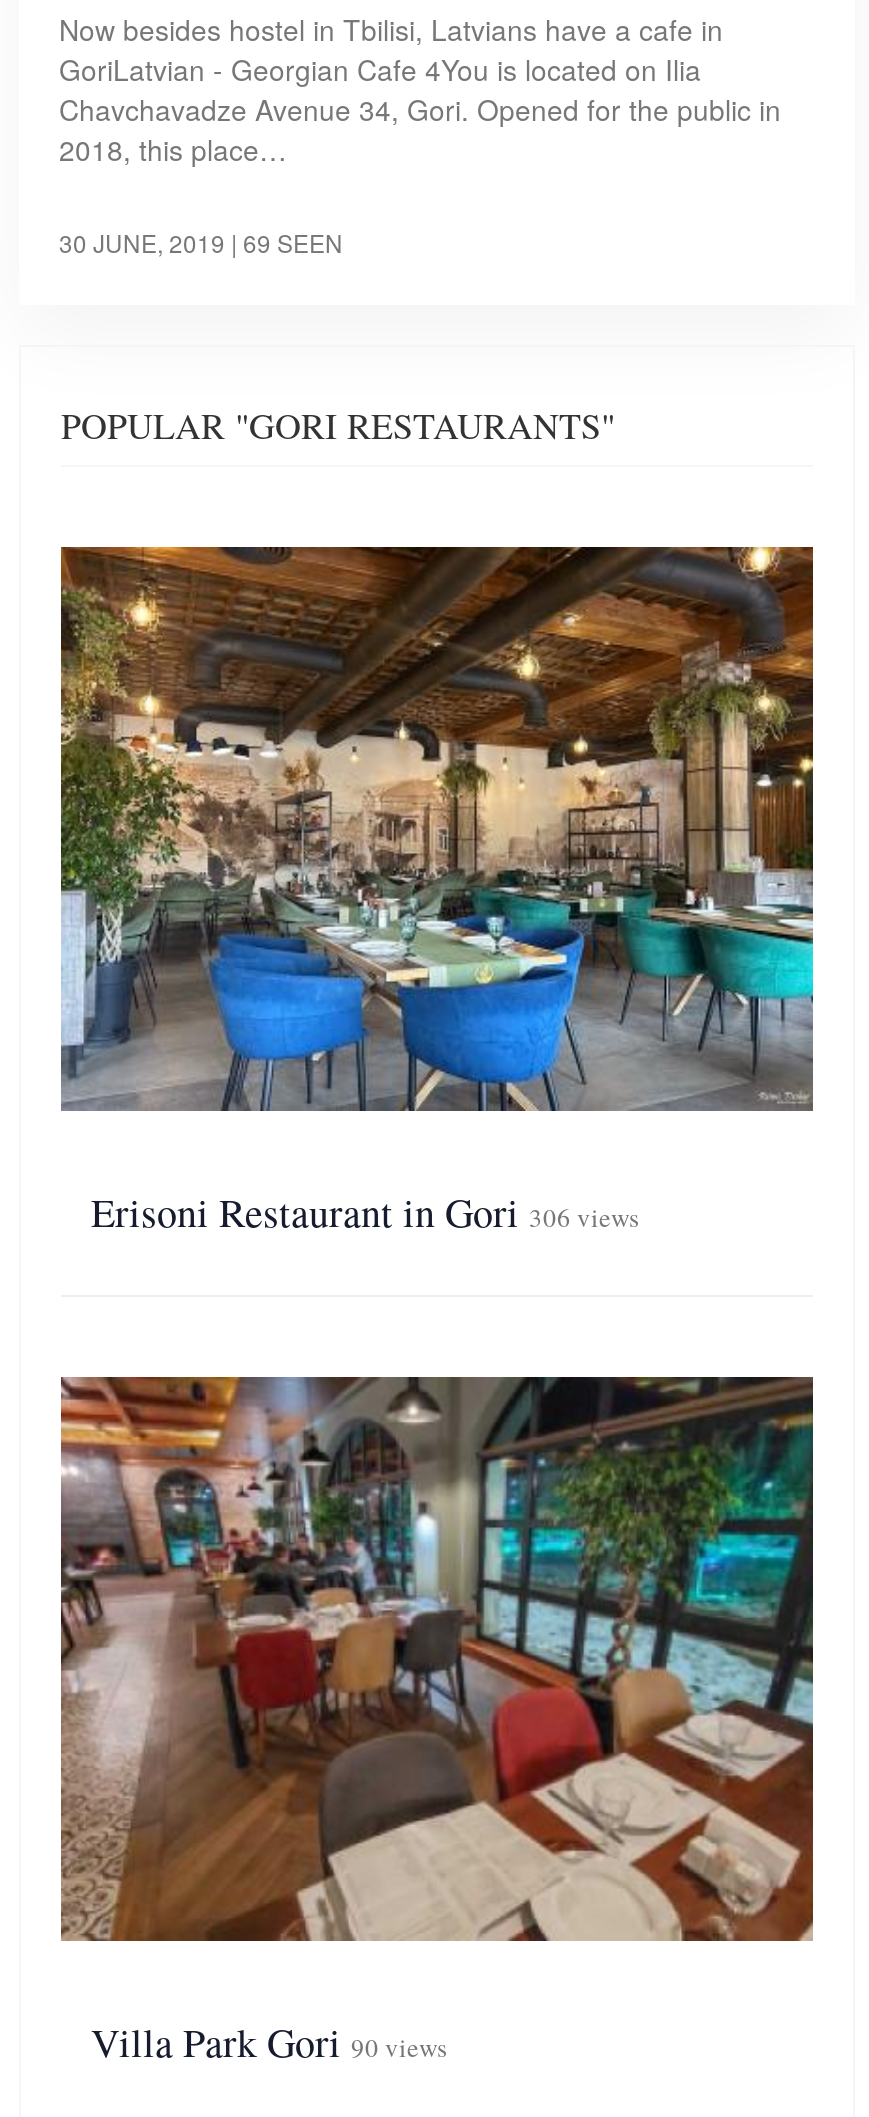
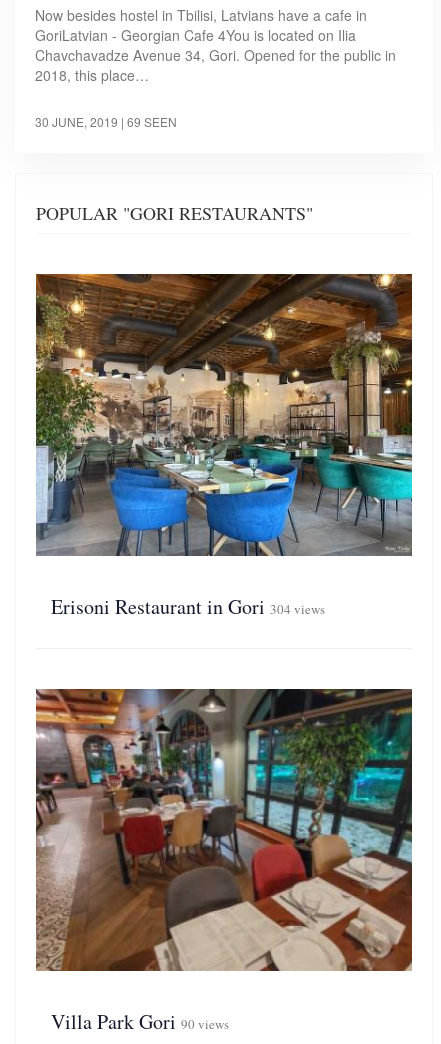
[91,1185,639,1239] Erisoni Restaurant in Gori 306 views -> [51,593,325,620] Erisoni Restaurant in Gori 304 views

